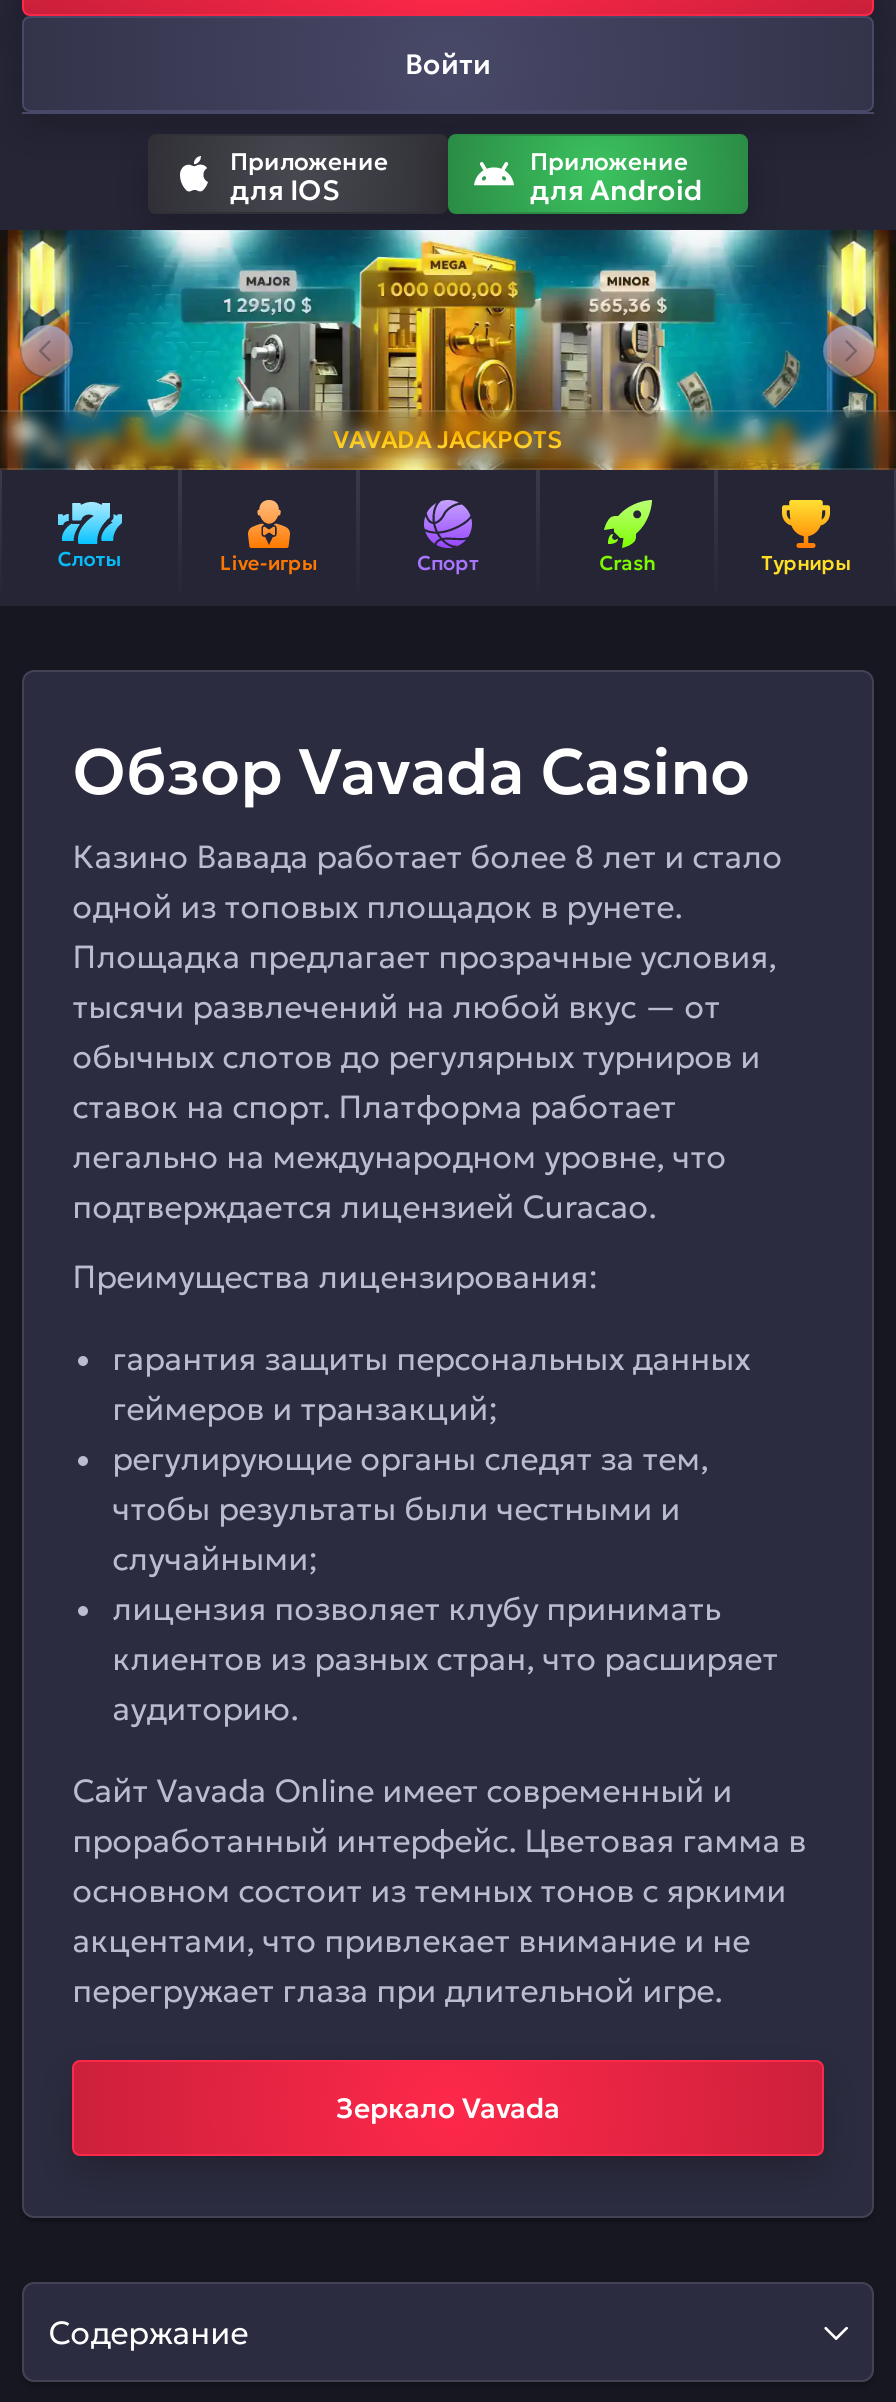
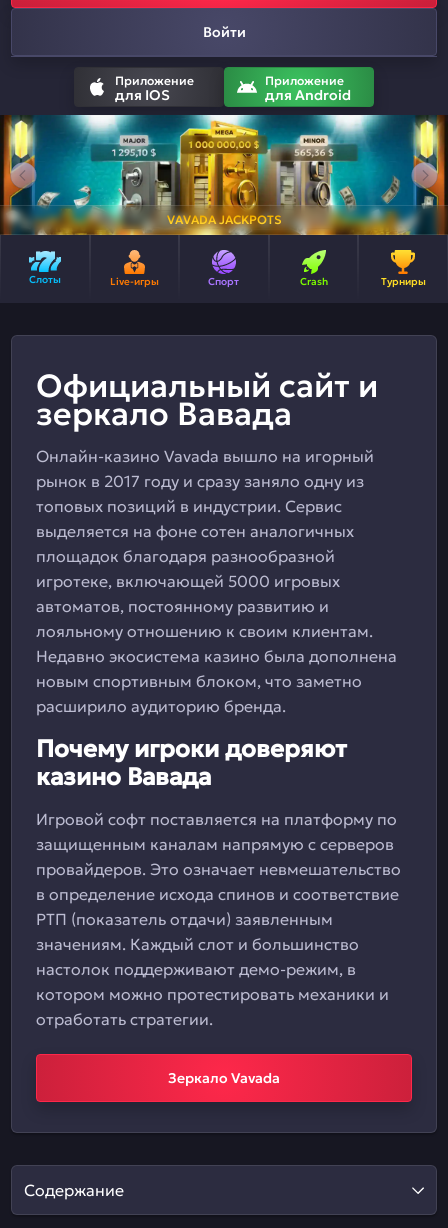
[72,732,806,2010] Обзор Vavada Casino | Казино Вавада работает более 8 лет и стало | одной из топовых площадок в рунете. | Площадка предлагает прозрачные условия, | тысячи развлечений на любой вкус — от | обычных слотов до регулярных турниров и | ставок на спорт. Платформа работает | легально на международном уровне, что | подтверждается лицензией Curacao. | Преимущества лицензирования: | гарантия защиты персональных данных | геймеров и транзакций; | регулирующие органы следят за тем, | чтобы результаты были честными и | случайными; | лицензия позволяет клубу принимать | клиентов из разных стран, что расширяет | аудиторию. | Сайт Vavada Online имеет современный и | проработанный интерфейс. Цветовая гамма в | основном состоит из темных тонов с яркими | акцентами, что привлекает внимание и не | перегружает глаза при длительной игре. -> [36,366,401,1029] Официальный сайт и | зеркало Вавада | Онлайн-казино Vavada вышло на игорный | рынок в 2017 году и сразу заняло одну из | топовых позиций в индустрии. Сервис | выделяется на фоне сотен аналогичных | площадок благодаря разнообразной | игротеке, включающей 5000 игровых | автоматов, постоянному развитию и | лояльному отношению к своим клиентам. | Недавно экосистема казино была дополнена | новым спортивным блоком, что заметно | расширило аудиторию бренда. | Почему игроки доверяют | казино Вавада | Игровой софт поставляется на платформу по | защищенным каналам напрямую с серверов | провайдеров. Это означает невмешательство | в определение исхода спинов и соответствие | РТП (показатель отдачи) заявленным | значениям. Каждый слот и большинство | настолок поддерживают демо-режим, в | котором можно протестировать механики и | отработать стратегии.

